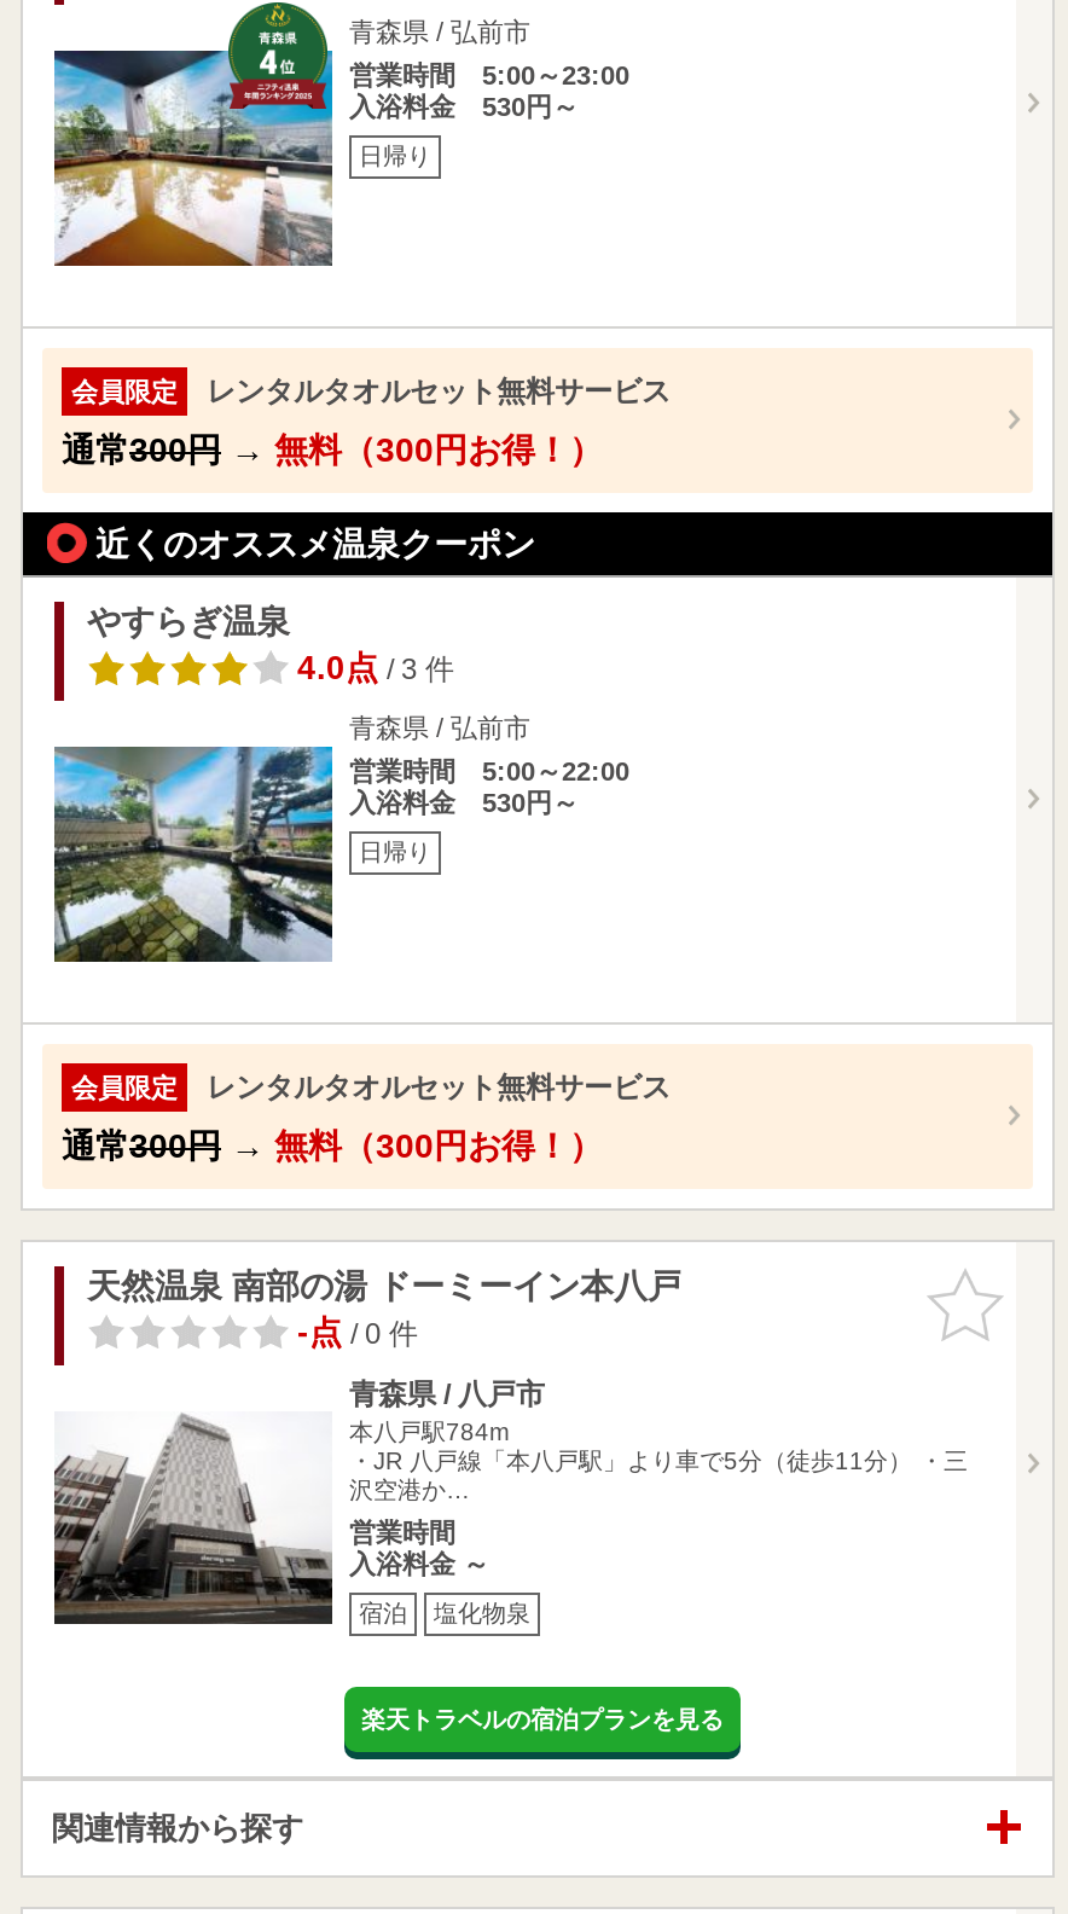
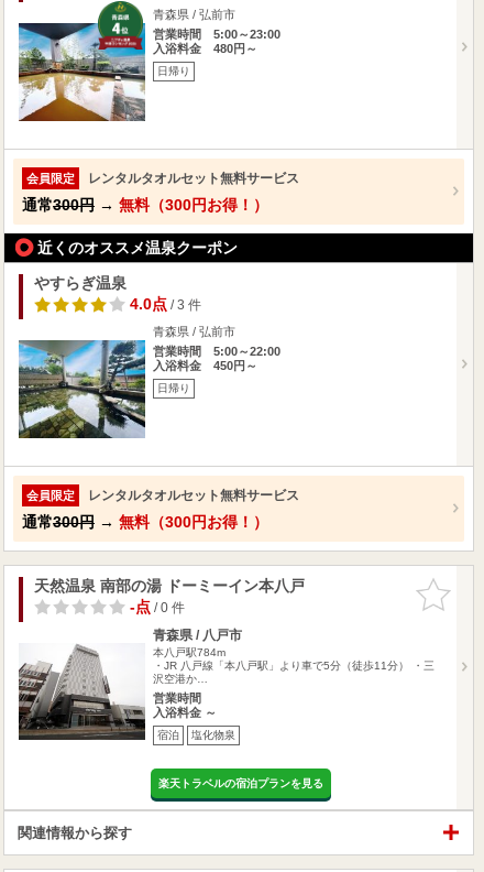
[349,91,579,120] 入浴料金 530円～ -> [153,42,257,55] 入浴料金 480円～
[349,787,579,816] 入浴料金 530円～ -> [153,359,257,372] 入浴料金 450円～

